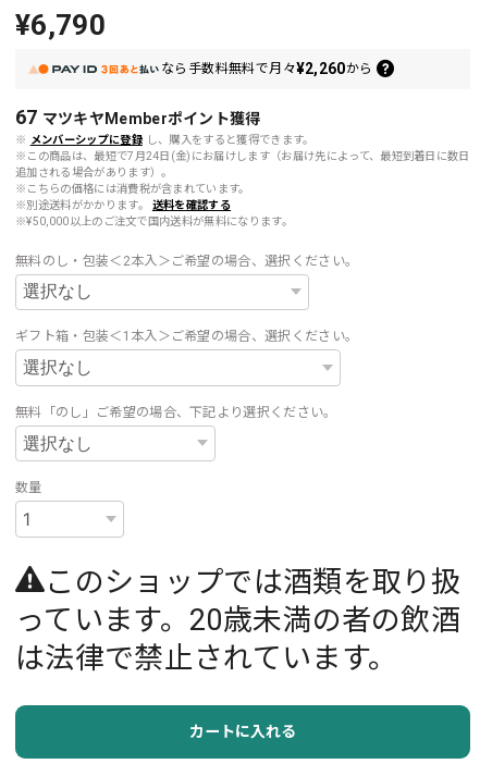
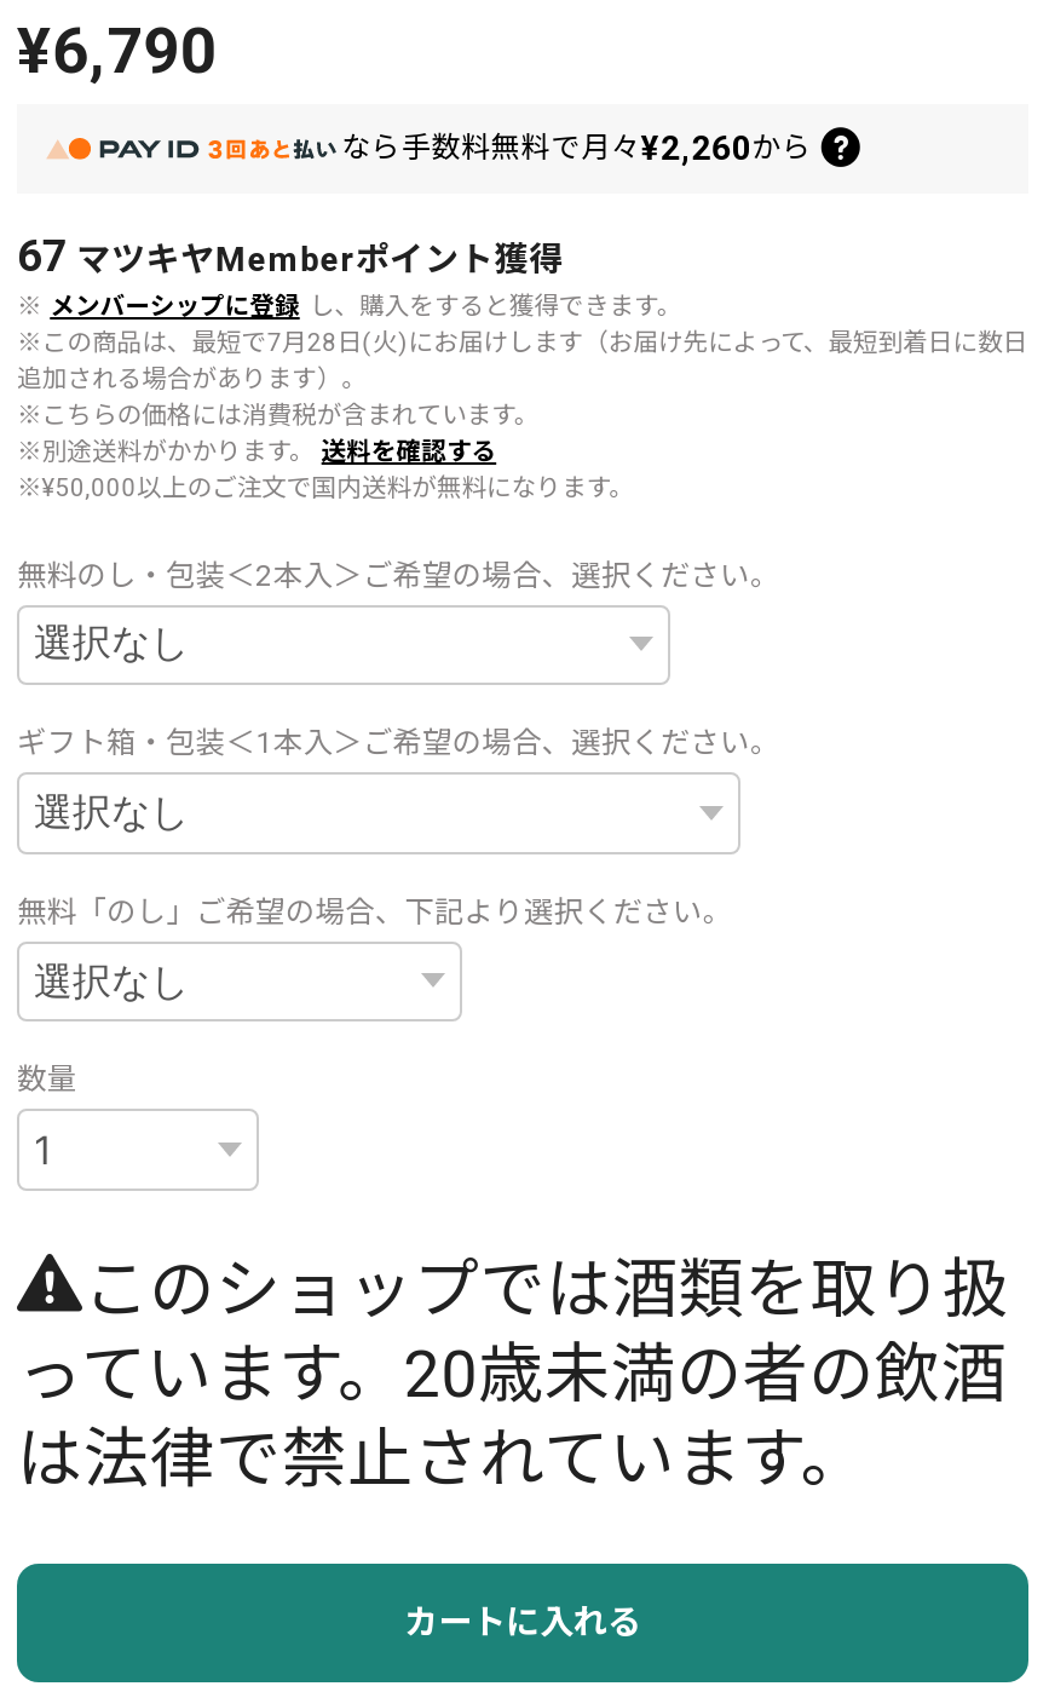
[15,149,470,163] ※この商品は、最短で7月24日(金)にお届けします（お届け先によって、最短到着日に数日 -> [17,326,1028,357] ※この商品は、最短で7月28日(火)にお届けします（お届け先によって、最短到着日に数日

